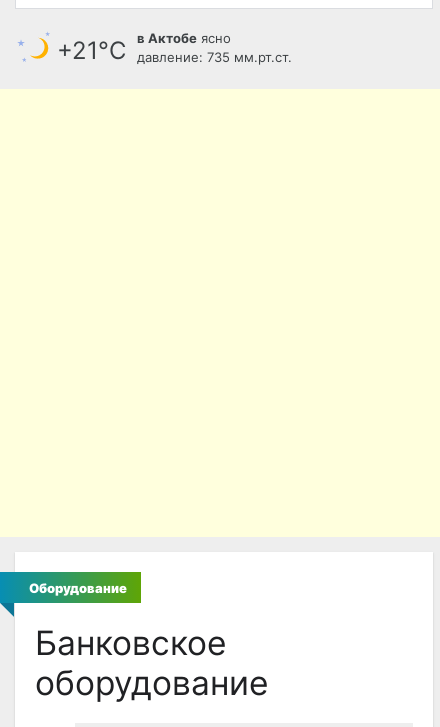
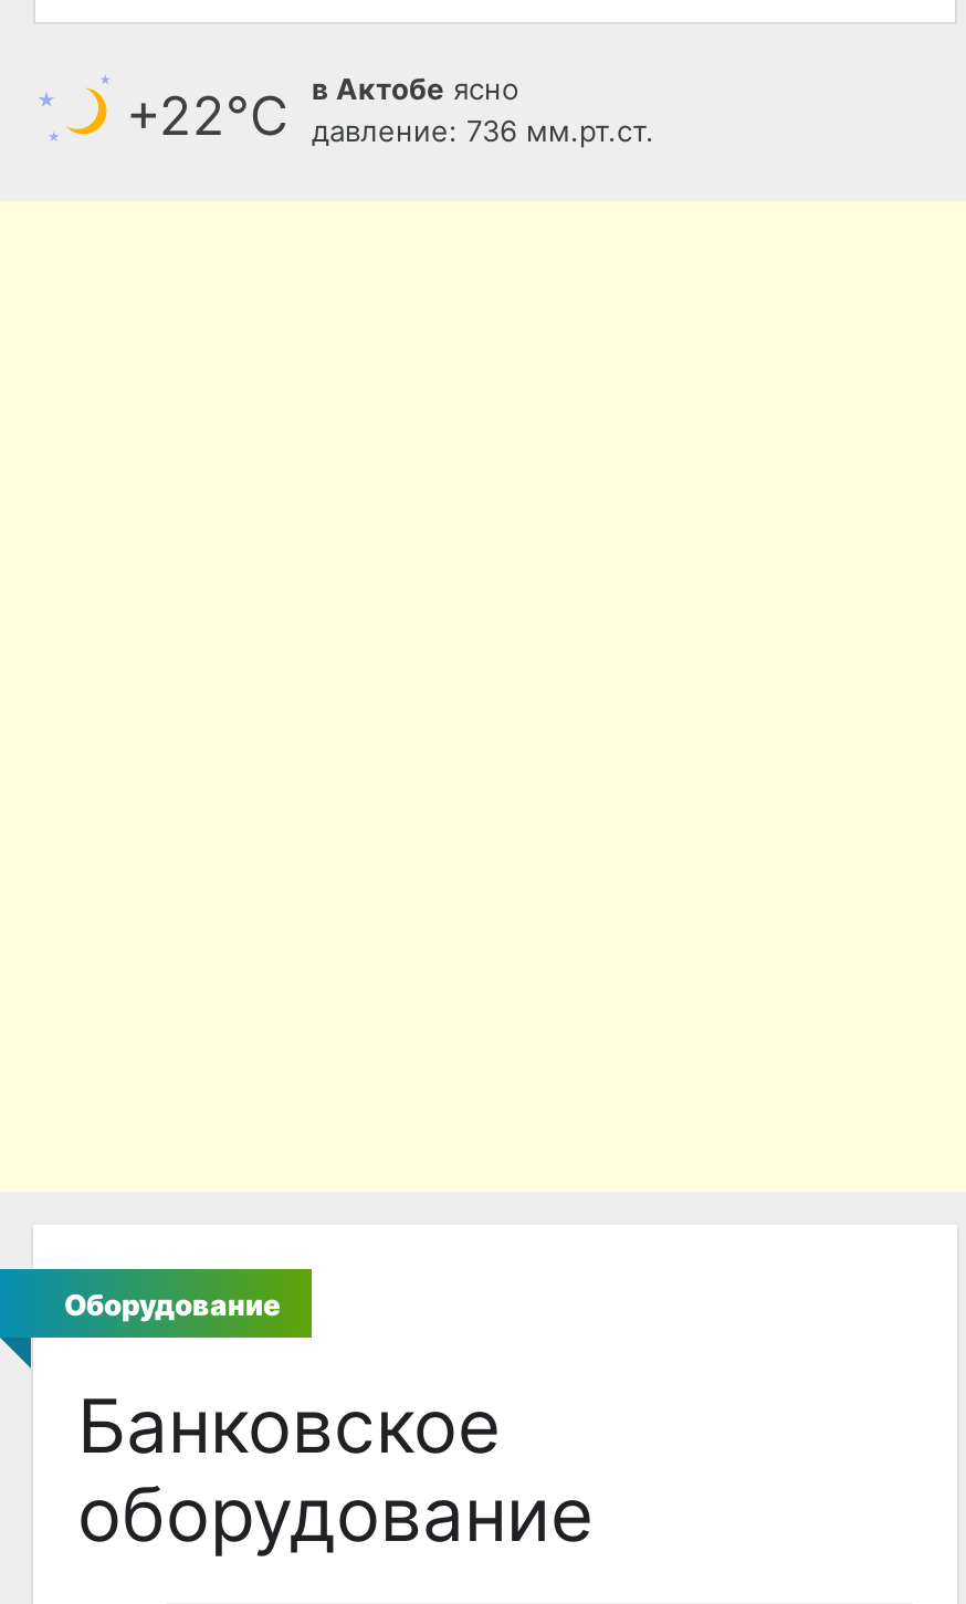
[57,36,126,65] +21°С -> [126,84,287,148] +22°С
[137,49,292,65] давление: 735 мм.рт.ст. -> [312,113,654,148] давление: 736 мм.рт.ст.

